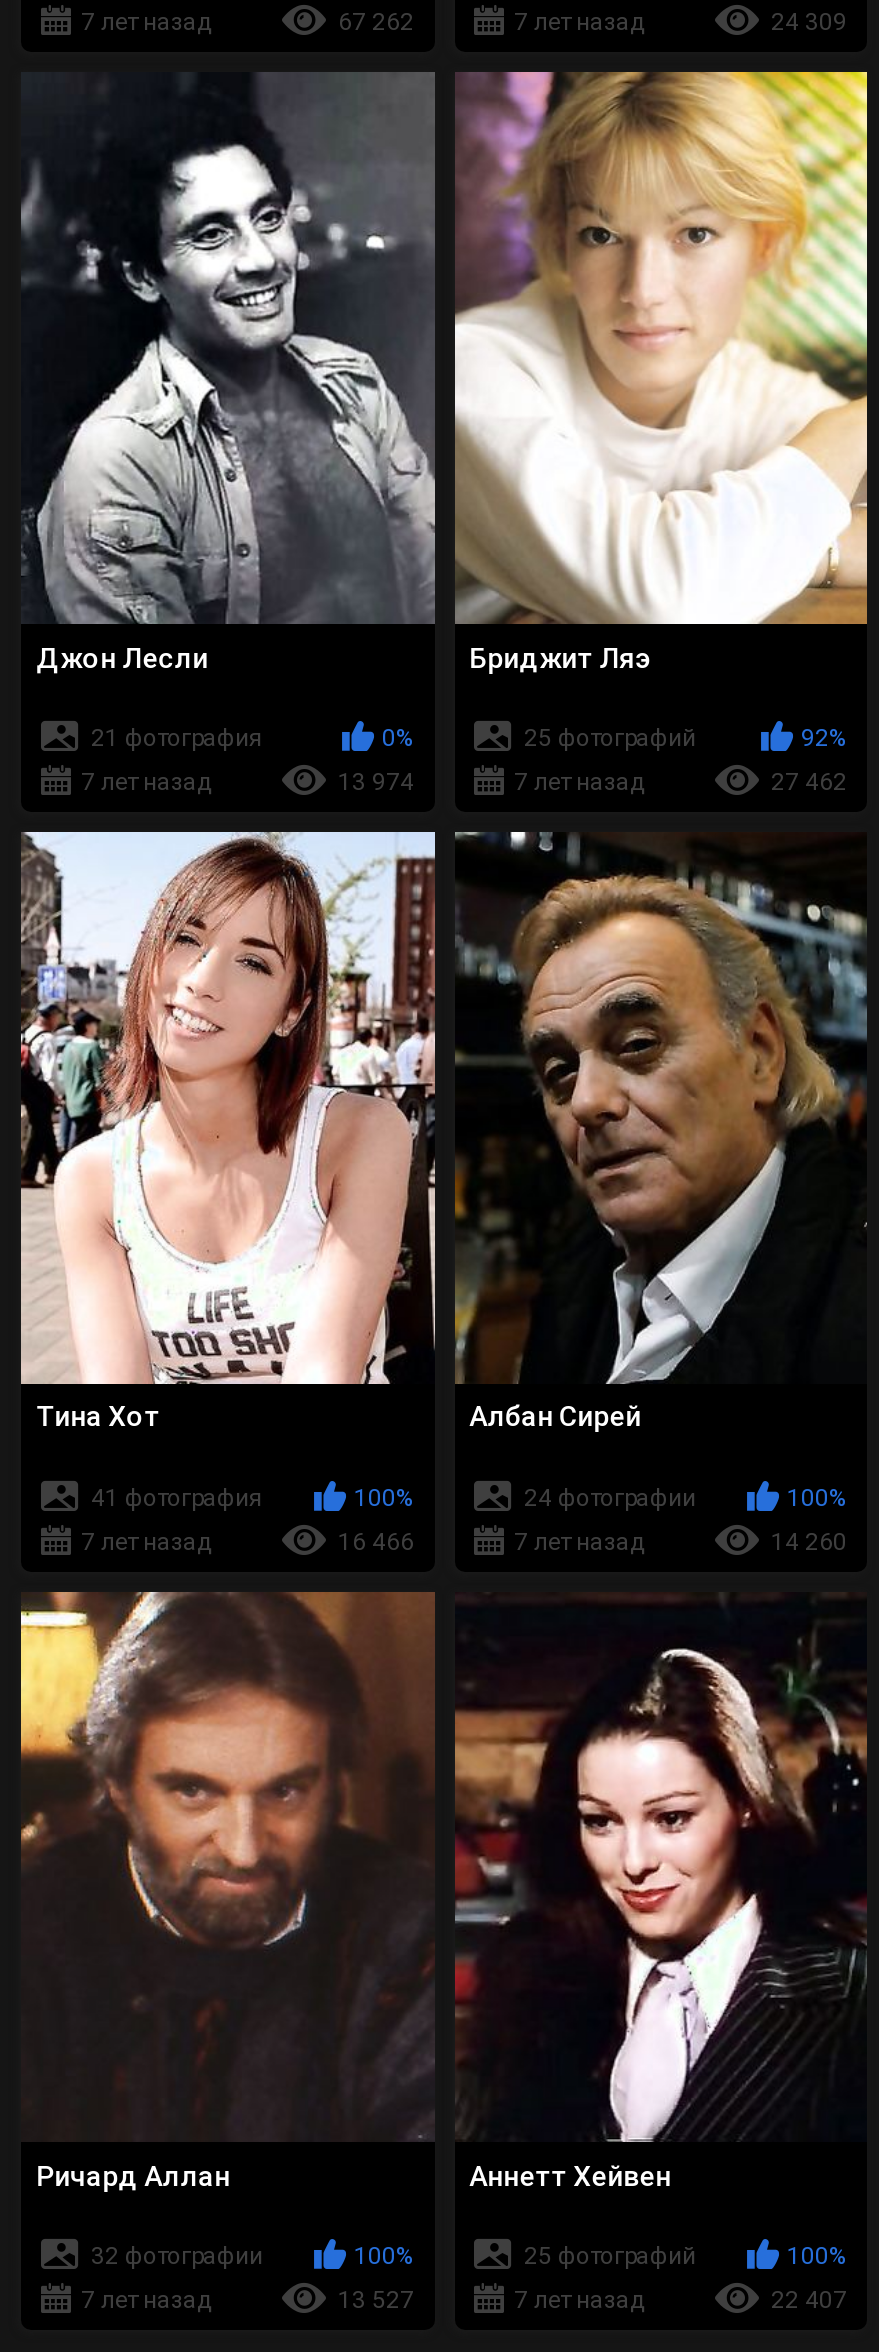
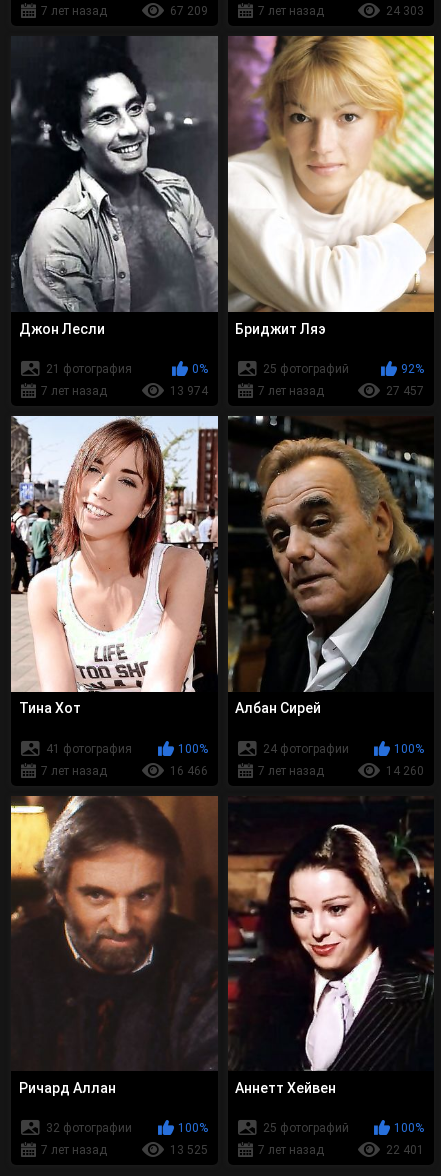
[338,9,414,37] 67 262 -> [169,4,207,18] 67 209
[771,9,847,37] 24 309 -> [386,4,424,18] 24 303
[771,768,847,796] 27 462 -> [386,384,424,398] 27 457
[338,2286,414,2314] 13 527 -> [169,1143,207,1157] 13 525
[771,2286,847,2314] 22 407 -> [386,1143,424,1157] 22 401

